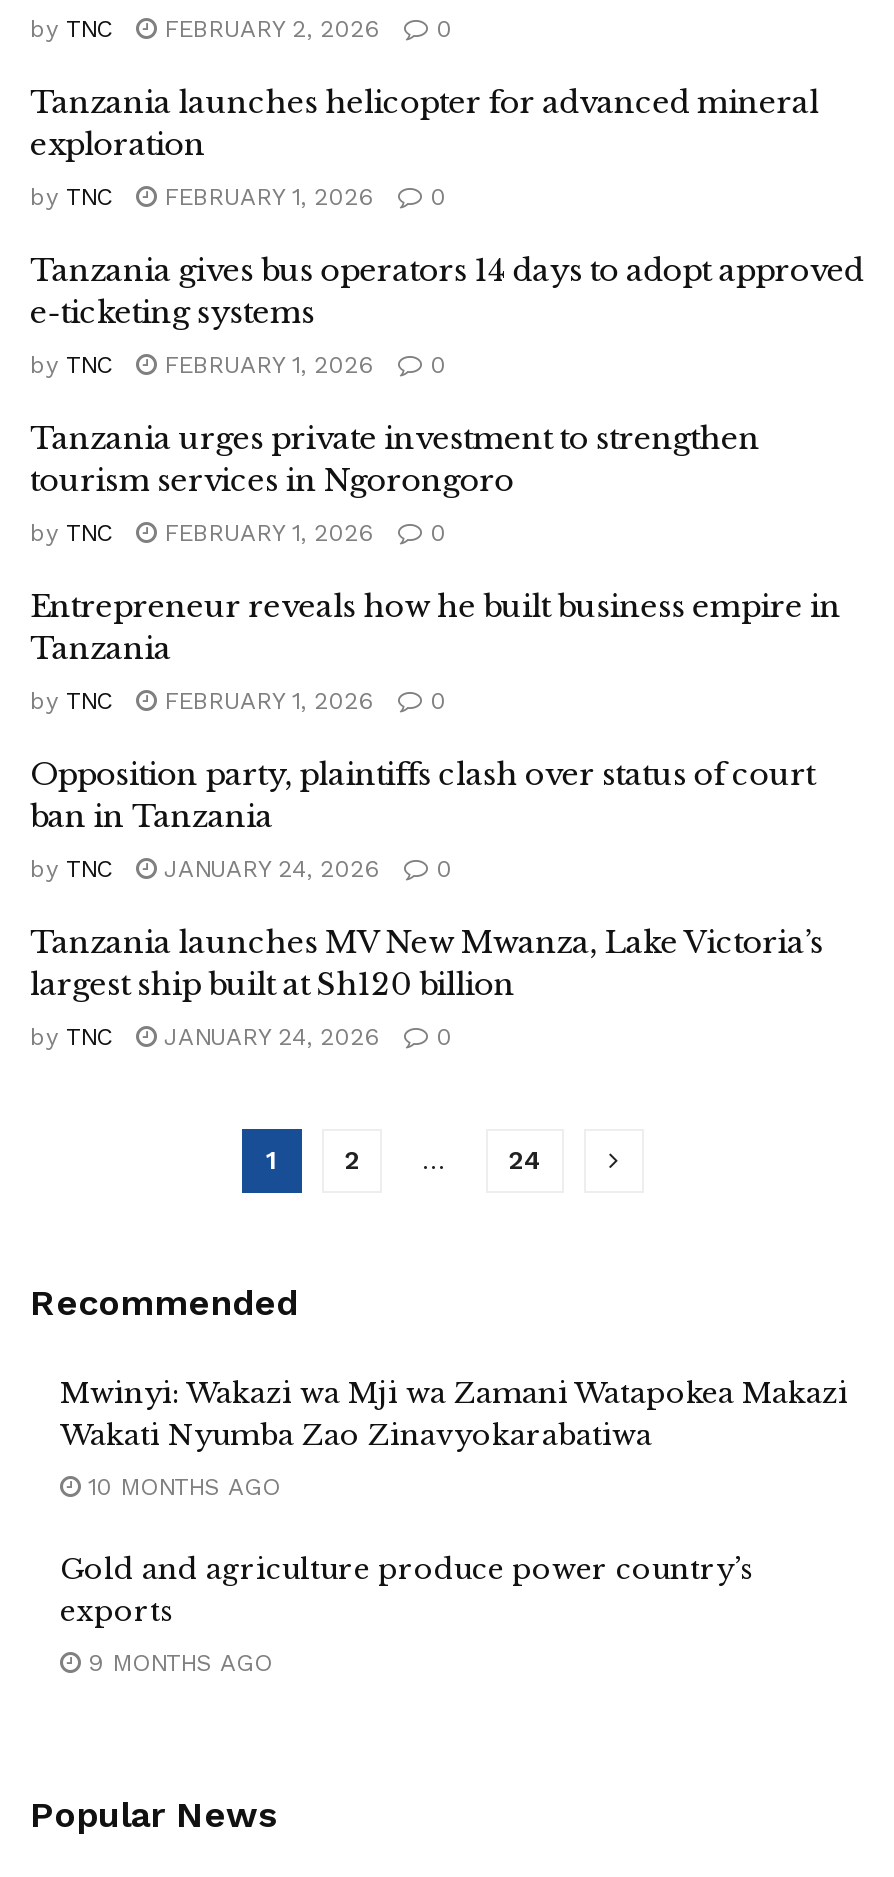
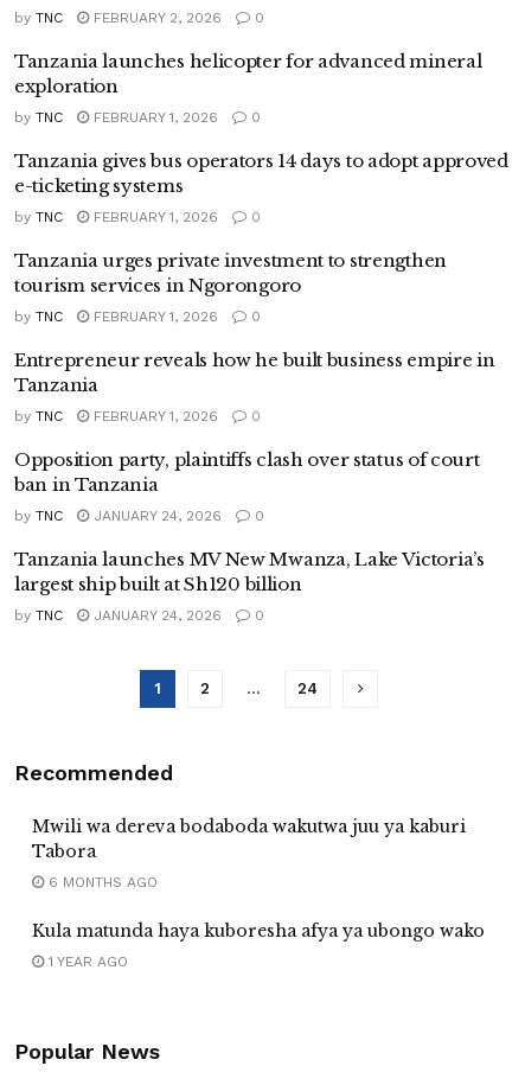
[60,1375,848,1453] Mwinyi: Wakazi wa Mji wa Zamani Watapokea Makazi | Wakati Nyumba Zao Zinavyokarabatiwa -> [32,816,466,862] Mwili wa dereva bodaboda wakutwa juu ya kaburi | Tabora
[80,1473,280,1501] 10 MONTHS AGO -> [44,874,158,891] 6 MONTHS AGO
[60,1551,754,1629] Gold and agriculture produce power country’s | exports -> [32,920,485,942] Kula matunda haya kuboresha afya ya ubongo wako
[80,1649,272,1677] 9 MONTHS AGO -> [44,953,128,970] 1 YEAR AGO

